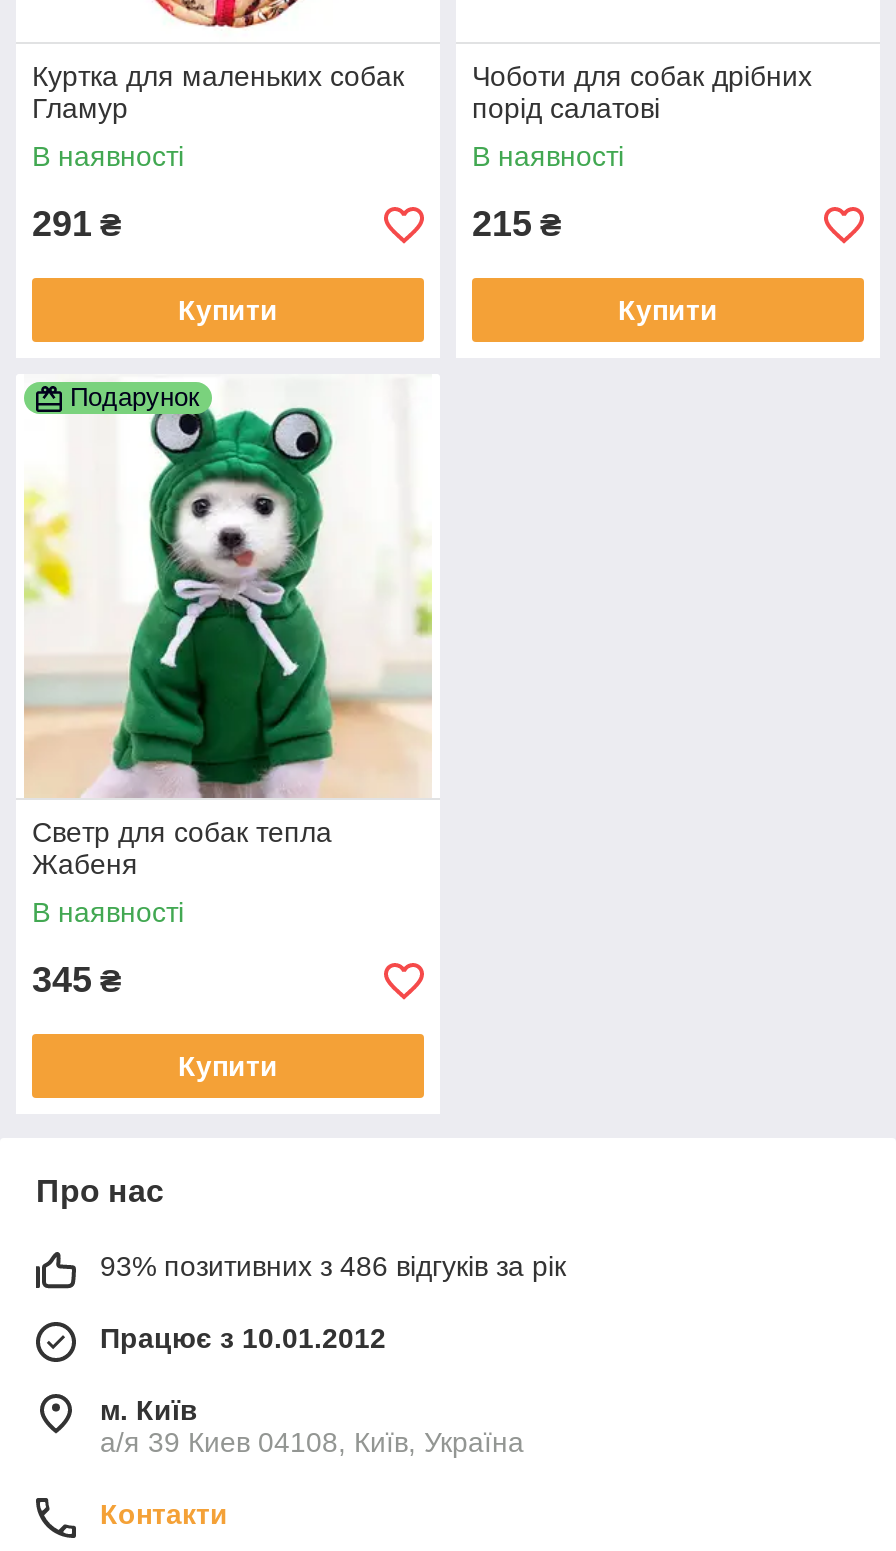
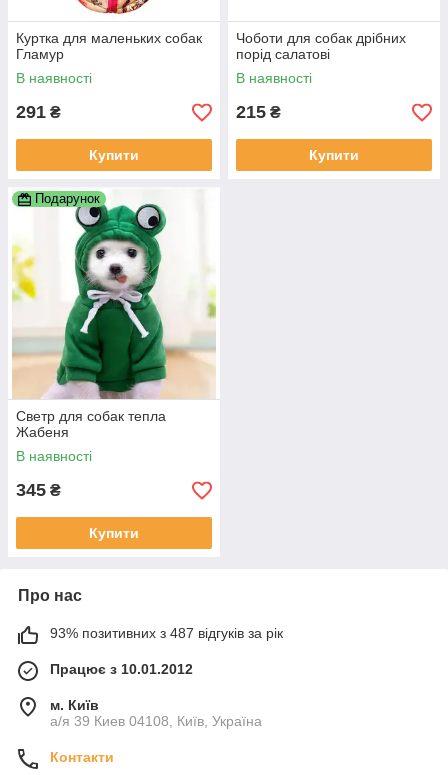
[100,1250,566,1282] 93% позитивних з 486 відгуків за рік -> [50,625,283,641] 93% позитивних з 487 відгуків за рік

